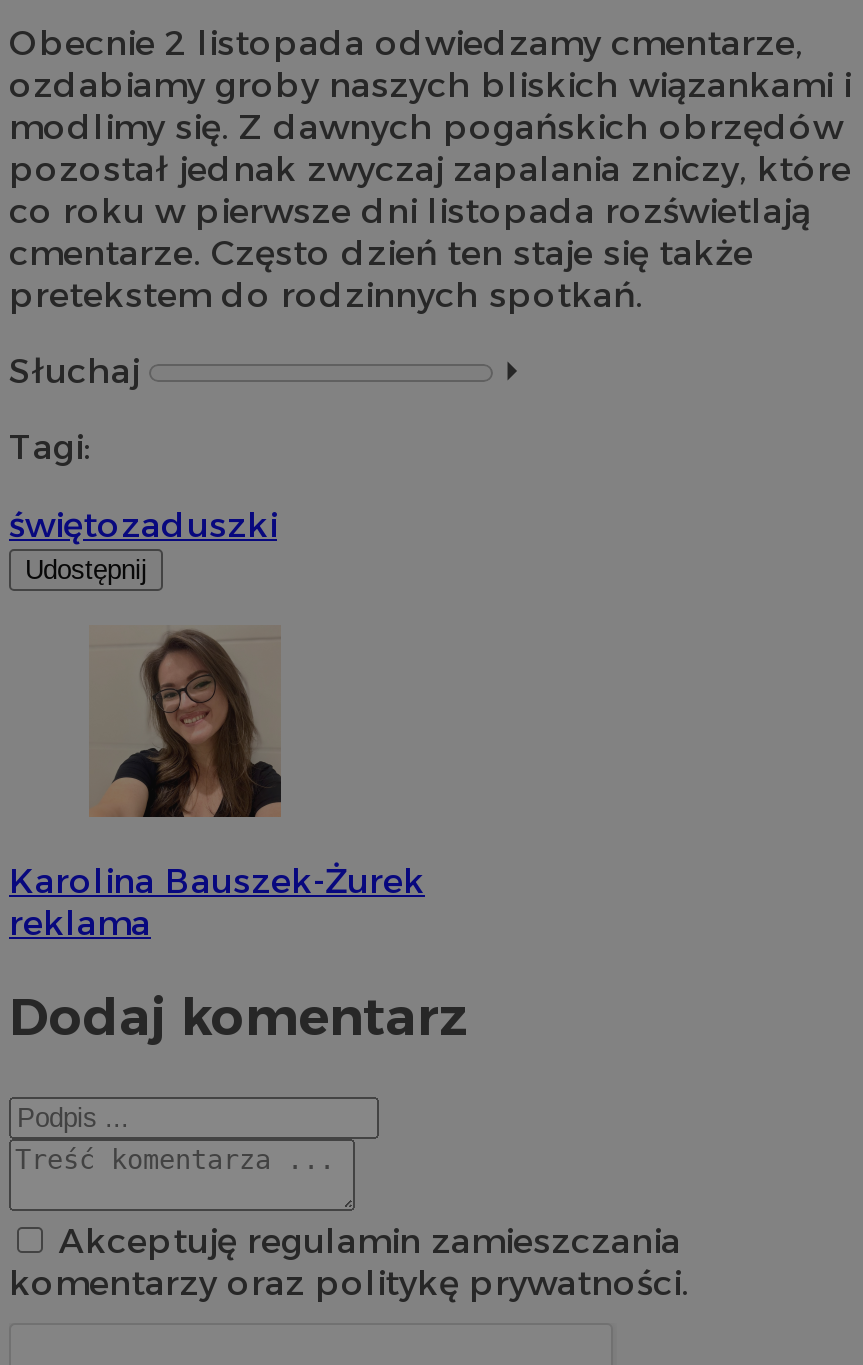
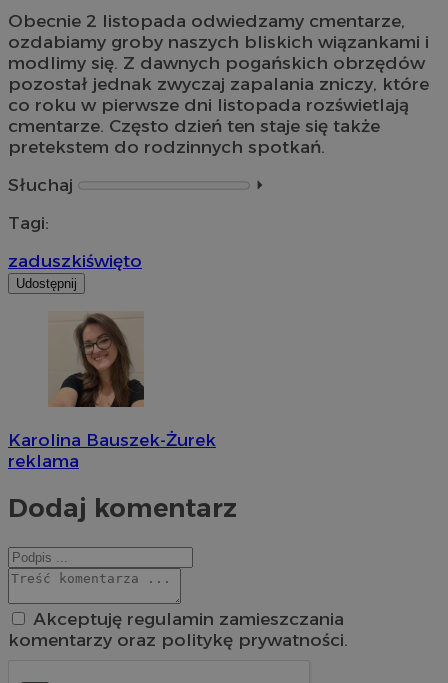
[9,502,277,544] świętozaduszki -> [8,250,142,271] zaduszkiświęto

